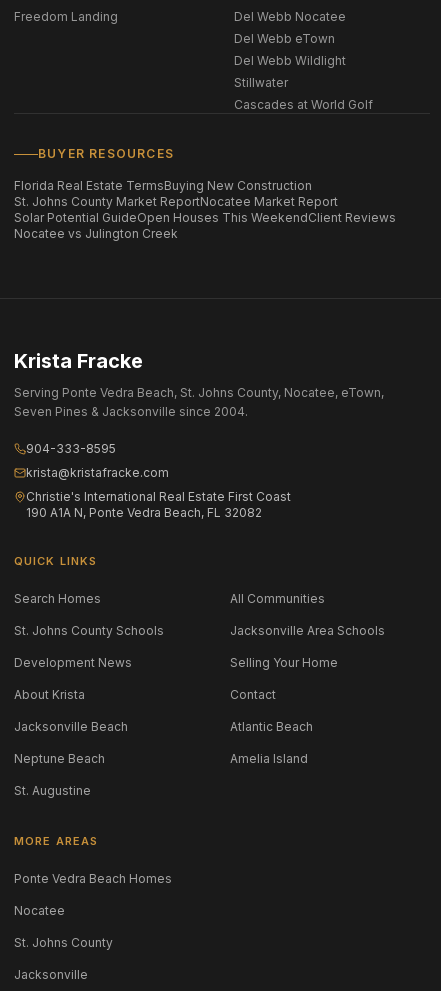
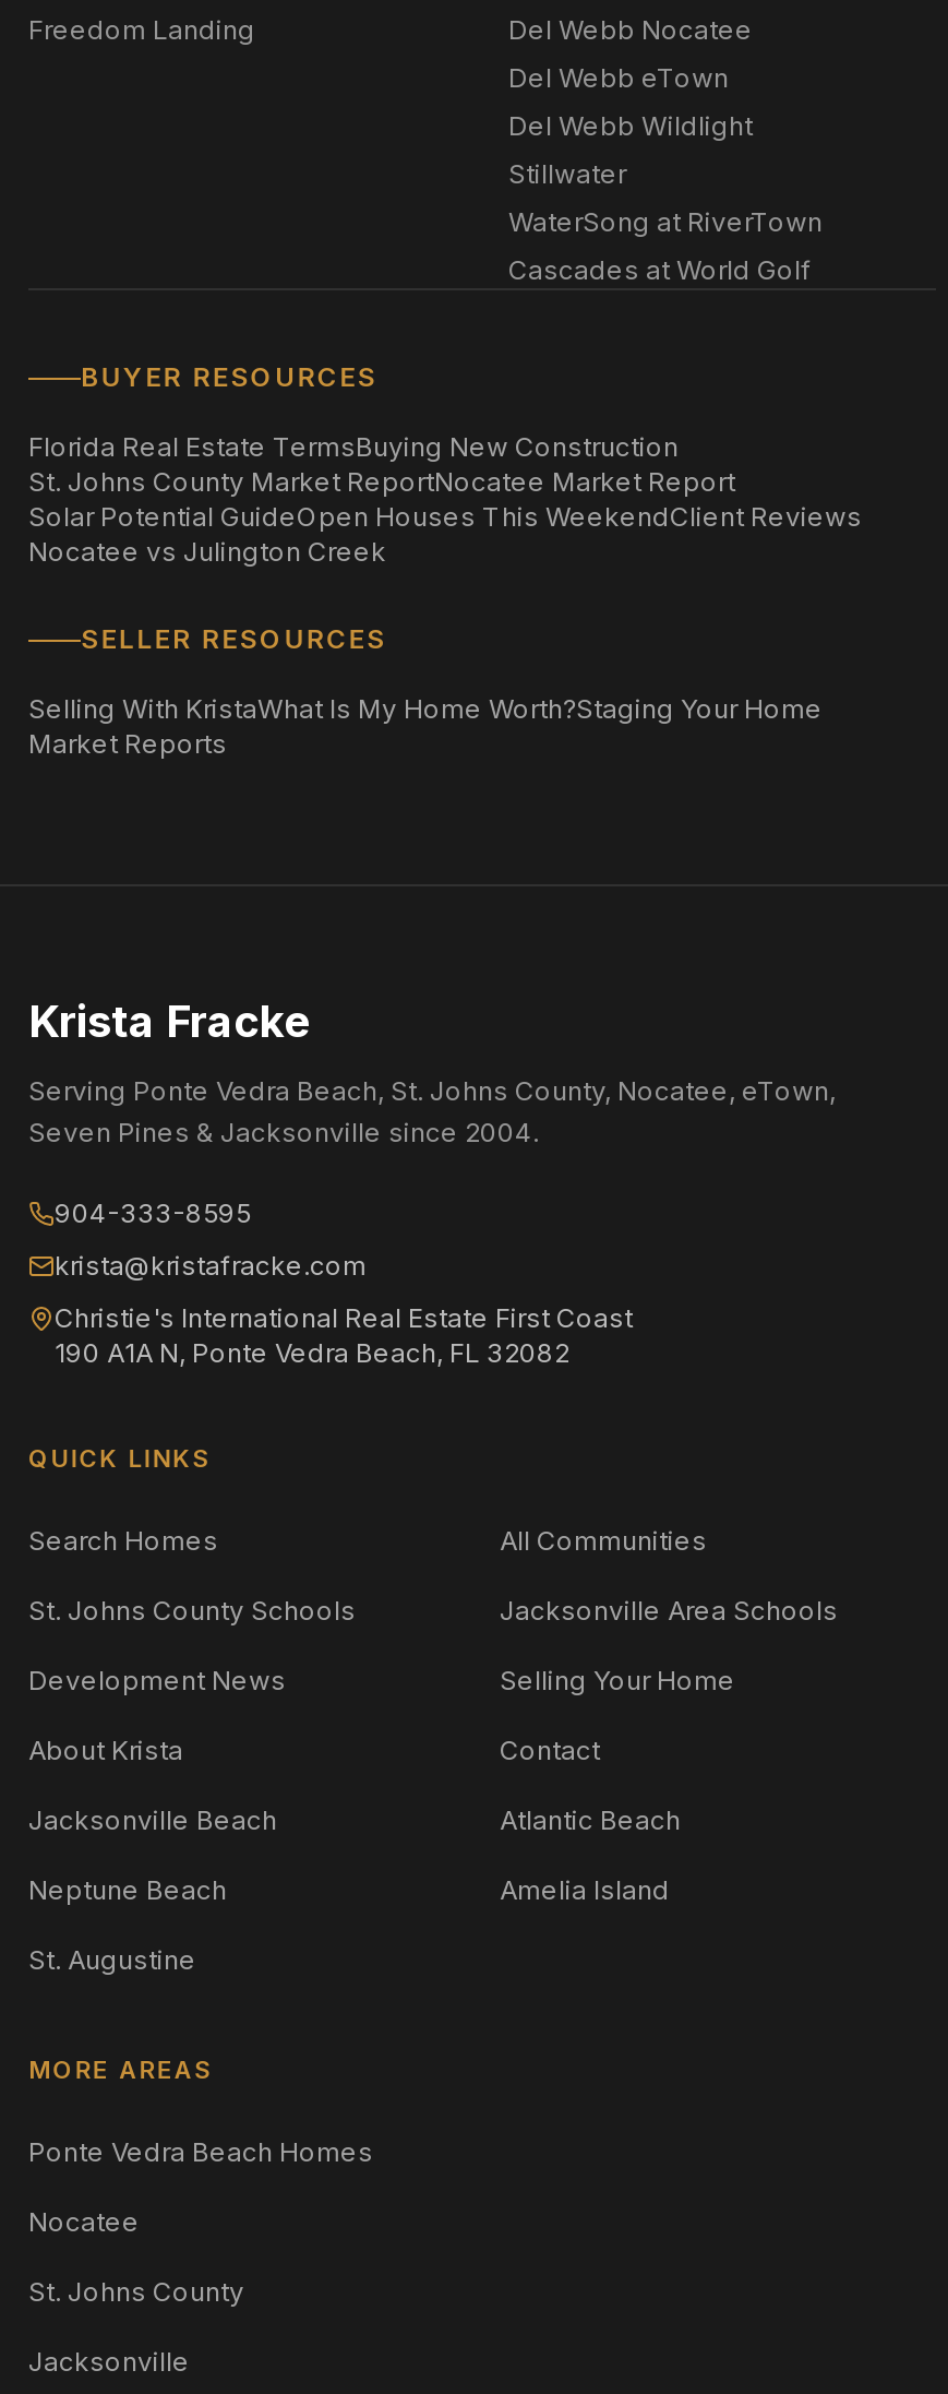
none -> [508,205,823,238] WaterSong at RiverTown
none -> [28,622,823,760] SELLER RESOURCES | Selling With KristaWhat Is My Home Worth?Staging Your Home | Market Reports

